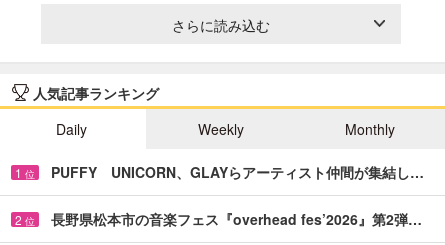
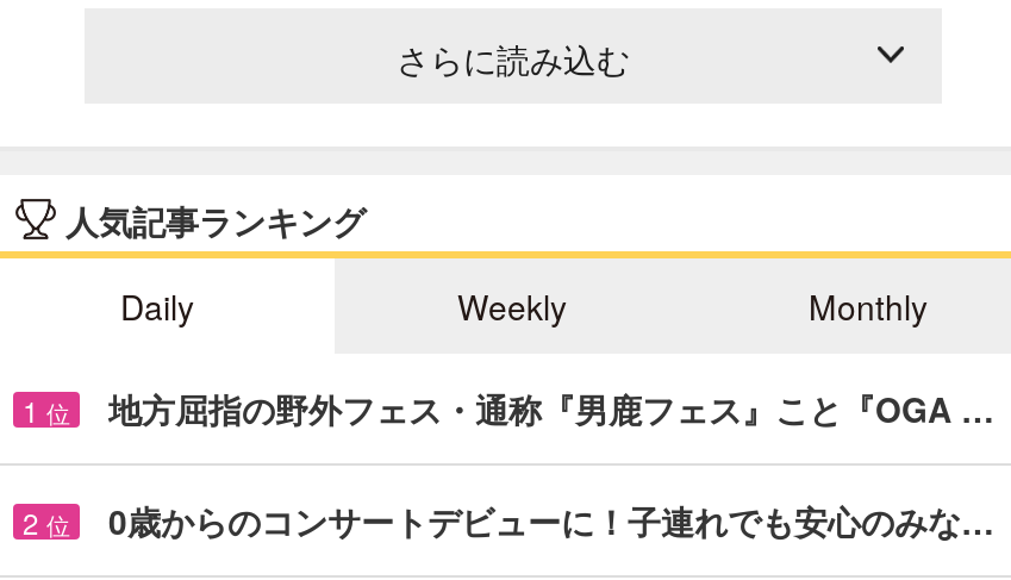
[51,162,424,182] PUFFY UNICORN、GLAYらアーティスト仲間が集結し… -> [108,384,994,432] 地方屈指の野外フェス・通称『男鹿フェス』こと『OGA …
[51,209,422,229] 長野県松本市の音楽フェス『overhead fes’2026』第2弾… -> [108,496,994,544] 0歳からのコンサートデビューに！子連れでも安心のみな…

